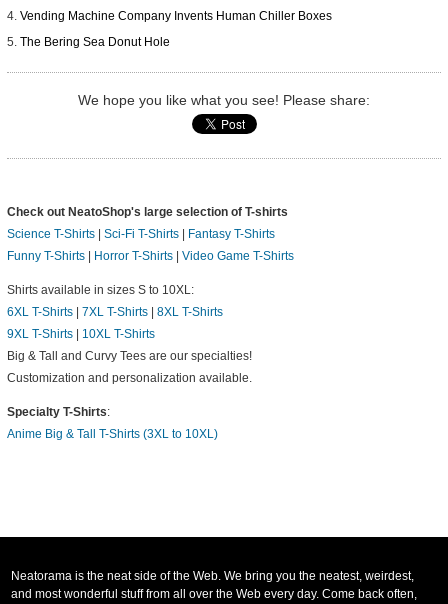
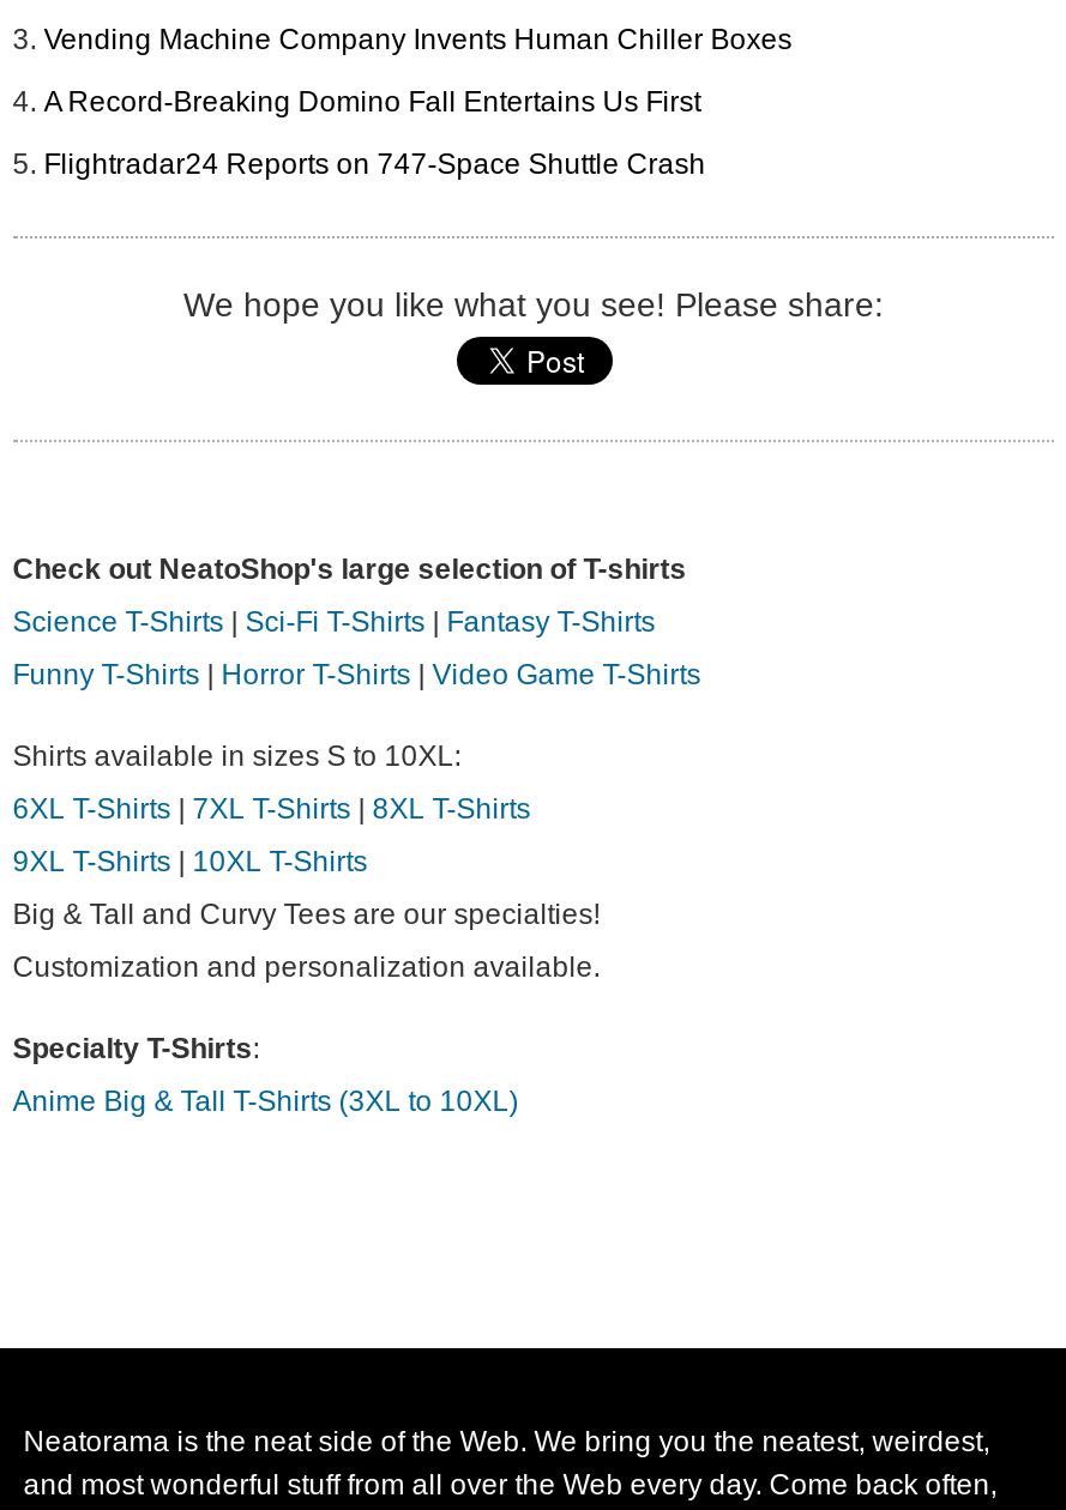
[20,35,170,49] The Bering Sea Donut Hole -> [44,85,706,181] A Record-Breaking Domino Fall Entertains Us First | Flightradar24 Reports on 747-Space Shuttle Crash

